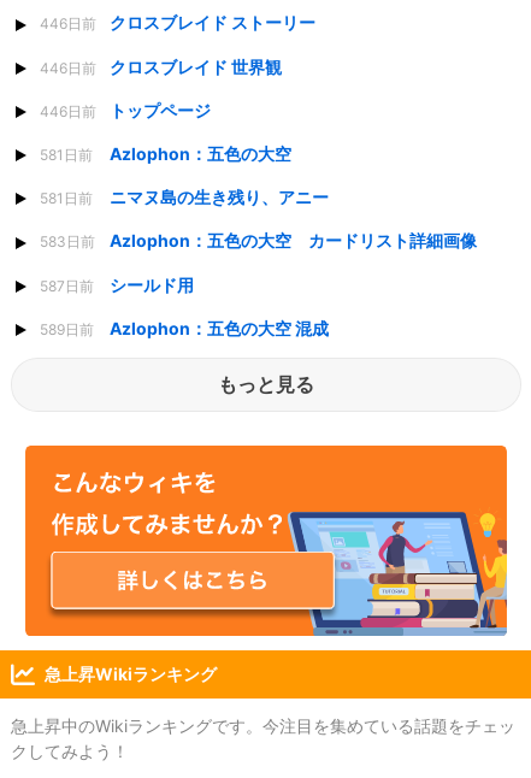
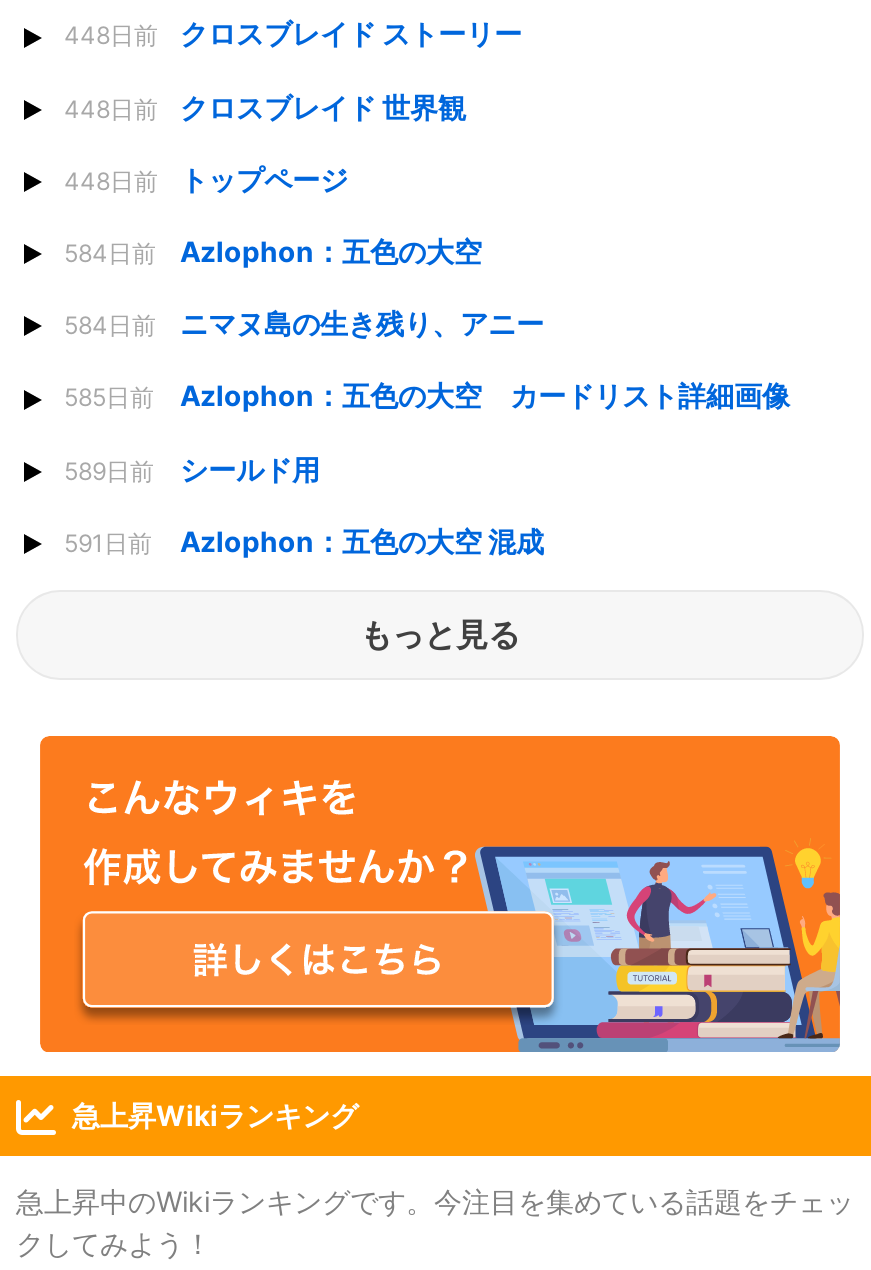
[40,13,315,33] 446日前 クロスブレイド ストーリー -> [64,17,522,51] 448日前 クロスブレイド ストーリー
[40,56,282,77] 446日前 クロスブレイド 世界観 -> [64,89,466,123] 448日前 クロスブレイド 世界観
[40,100,211,120] 446日前 トップページ -> [64,162,348,196] 448日前 トップページ
[40,143,291,164] 581日前 Azlophon：五色の大空 -> [64,234,482,268] 584日前 Azlophon：五色の大空
[40,187,329,207] 581日前 ニマヌ島の生き残り、アニー -> [64,306,544,340] 584日前 ニマヌ島の生き残り、アニー
[40,230,477,251] 583日前 Azlophon：五色の大空 カードリスト詳細画像 -> [64,379,790,413] 585日前 Azlophon：五色の大空 カードリスト詳細画像
[40,274,194,294] 587日前 シールド用 -> [64,451,320,485] 589日前 シールド用
[40,318,329,338] 589日前 Azlophon：五色の大空 混成 -> [64,523,544,557] 591日前 Azlophon：五色の大空 混成

